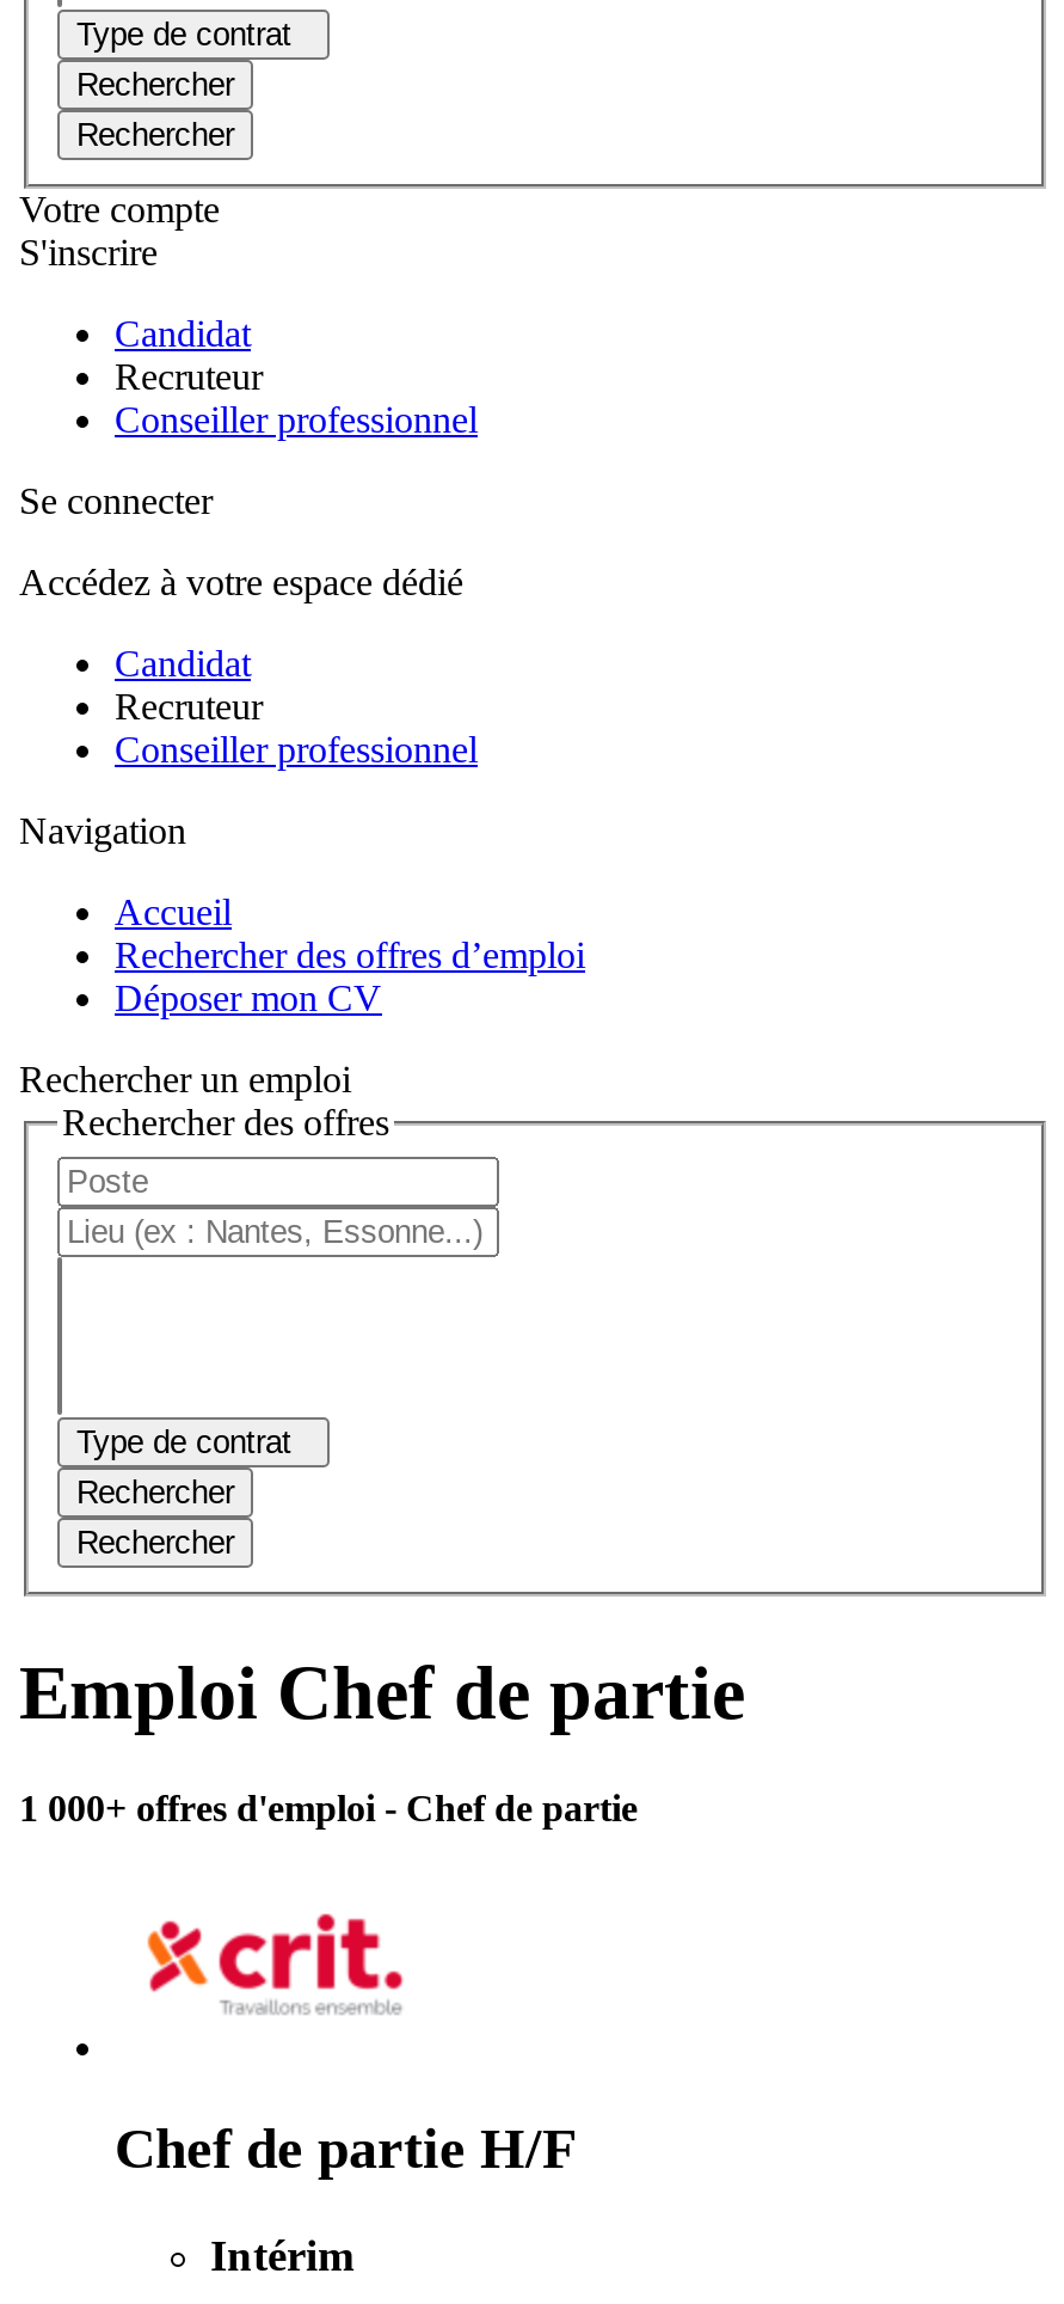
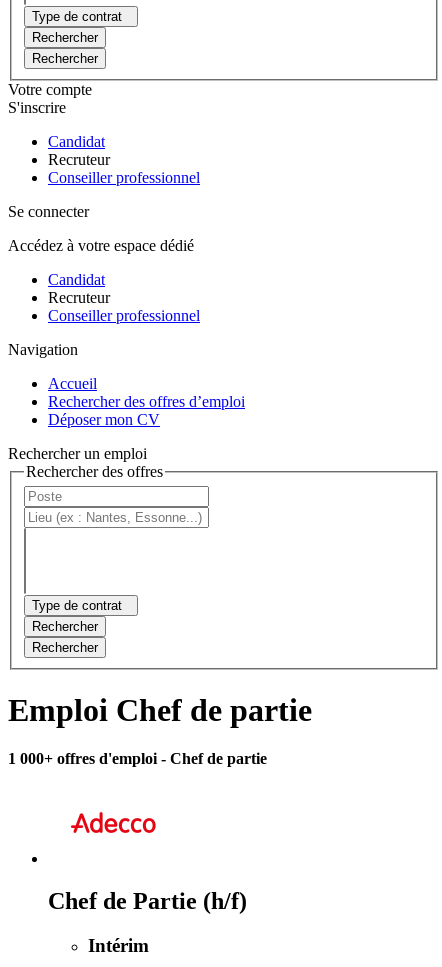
[146,1912,406,2015] [image] -> [62,803,169,844] [image]
[115,2118,578,2180] Chef de partie H/F -> [48,888,247,914] Chef de Partie (h/f)

